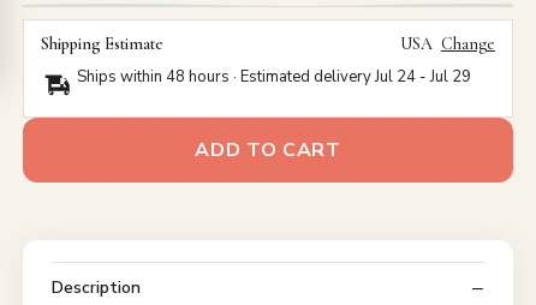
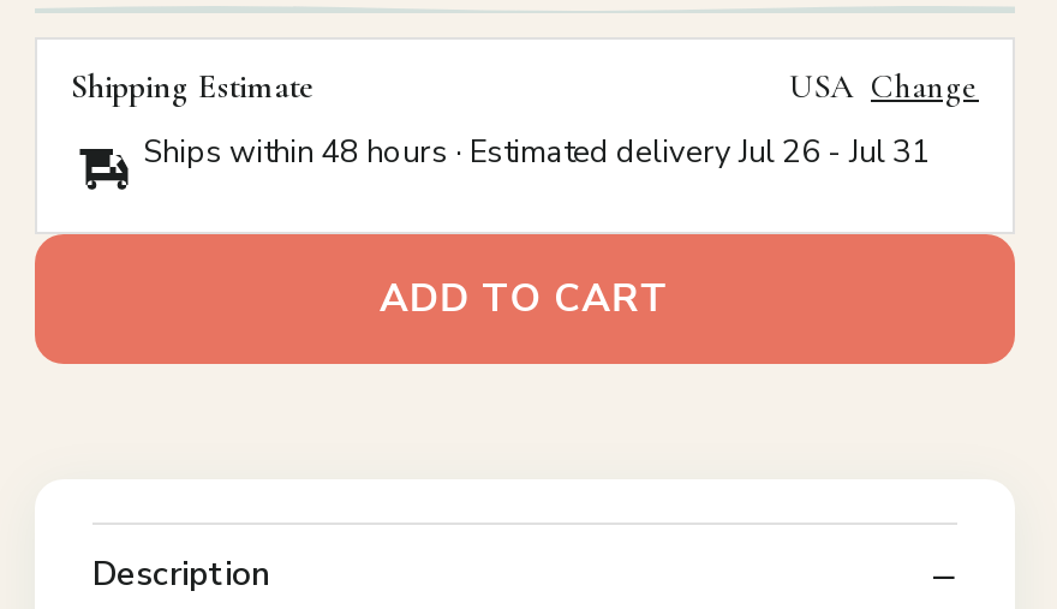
[77,66,471,88] Ships within 48 hours · Estimated delivery Jul 24 - Jul 29 -> [143,131,931,174] Ships within 48 hours · Estimated delivery Jul 26 - Jul 31

